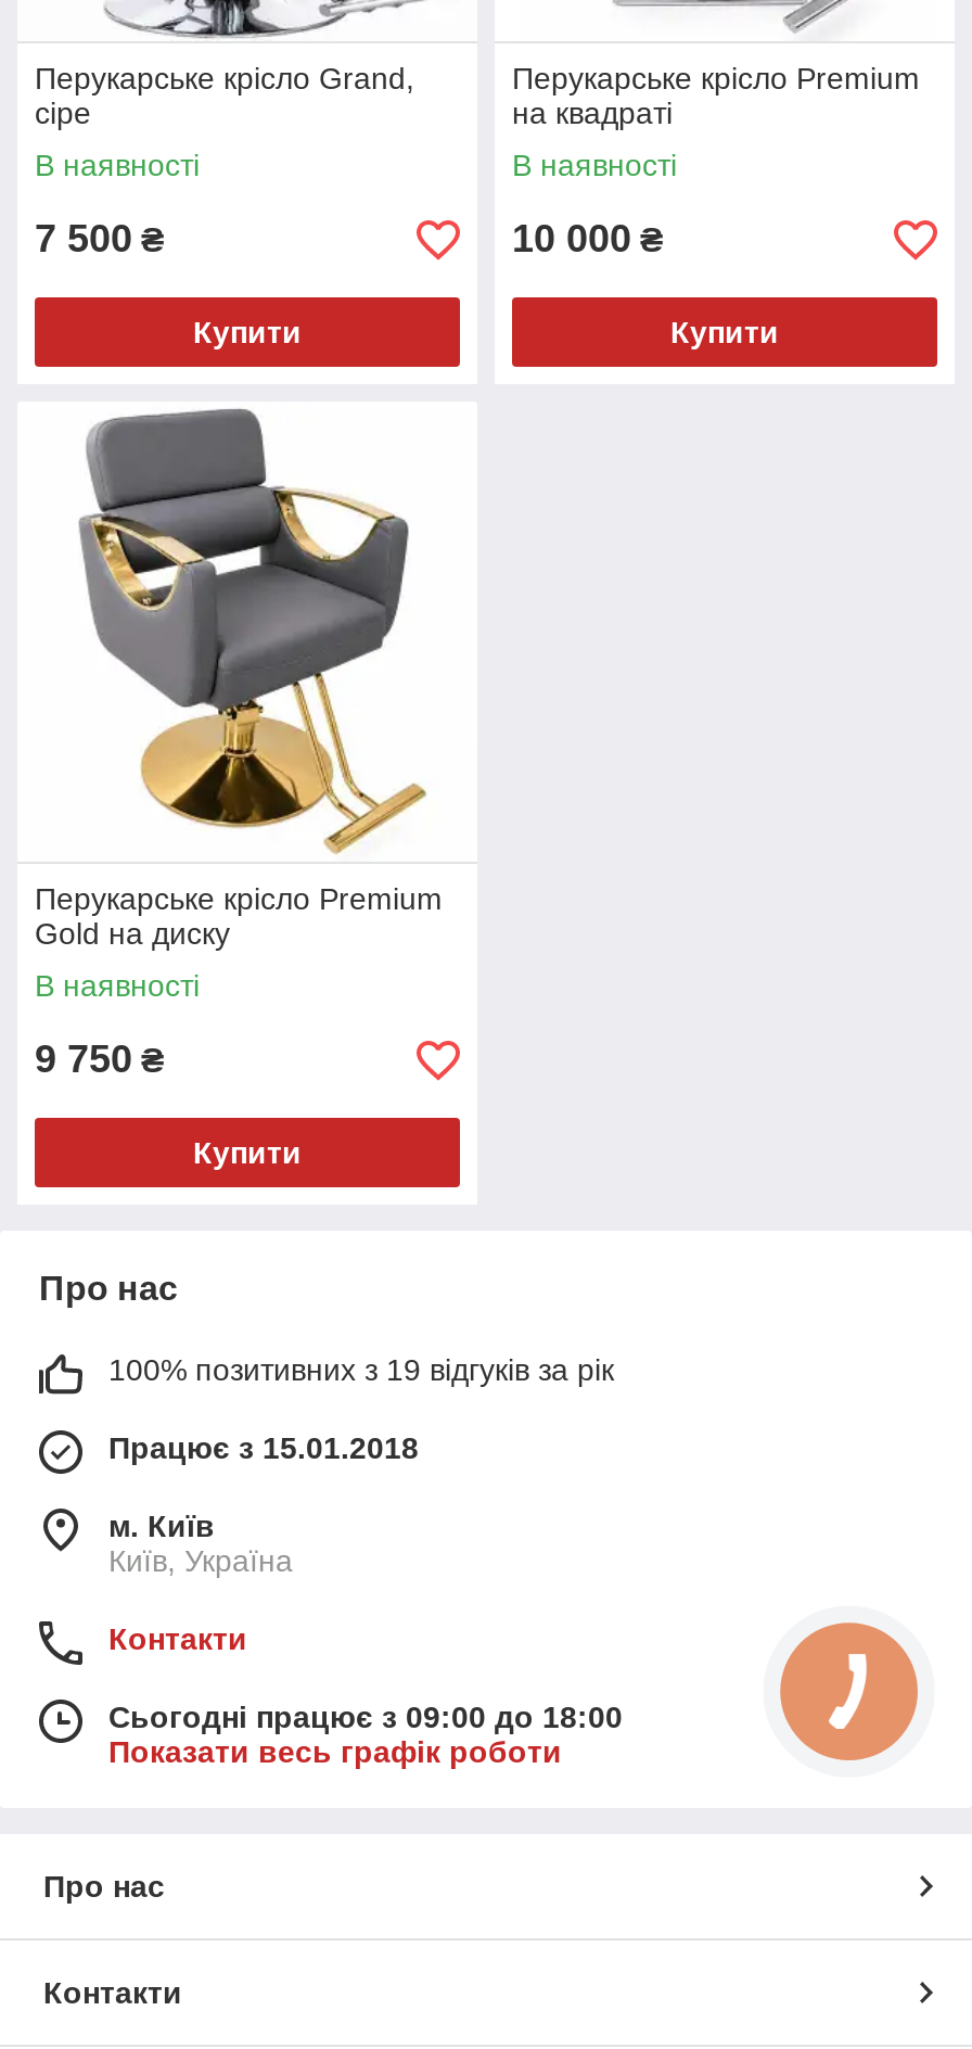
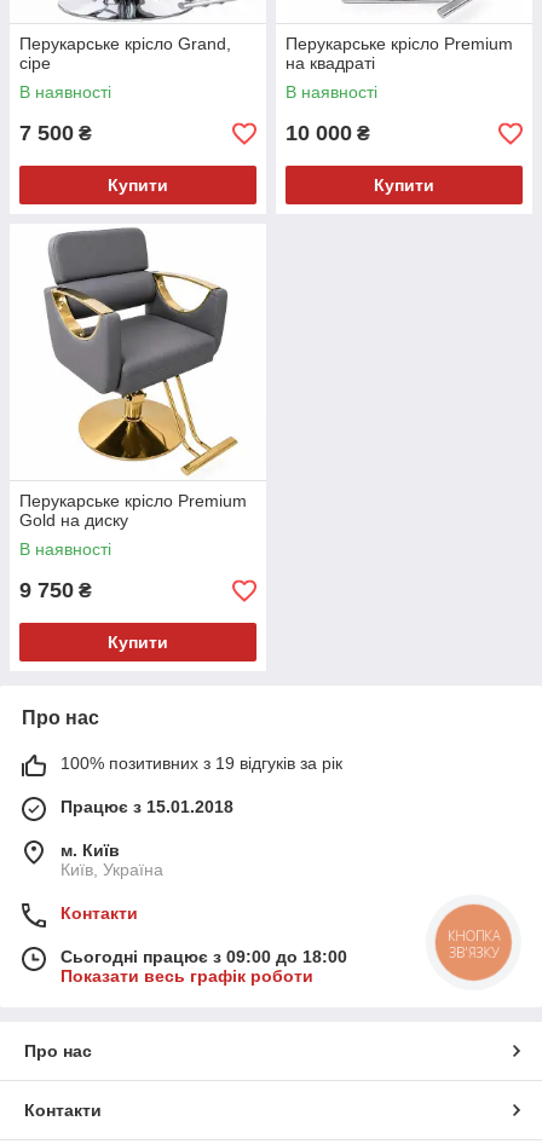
none -> [448,927,500,962] КНОПКА | ЗВ'ЯЗКУ

